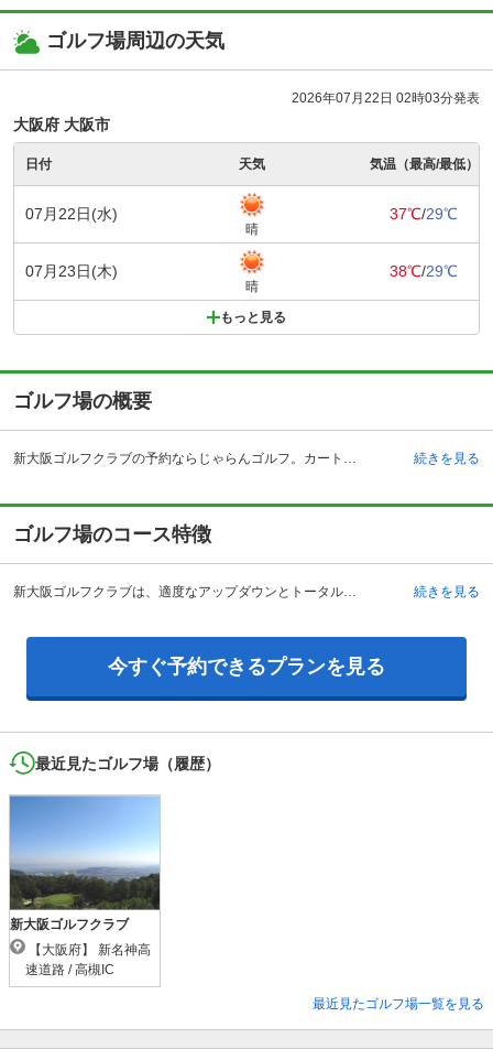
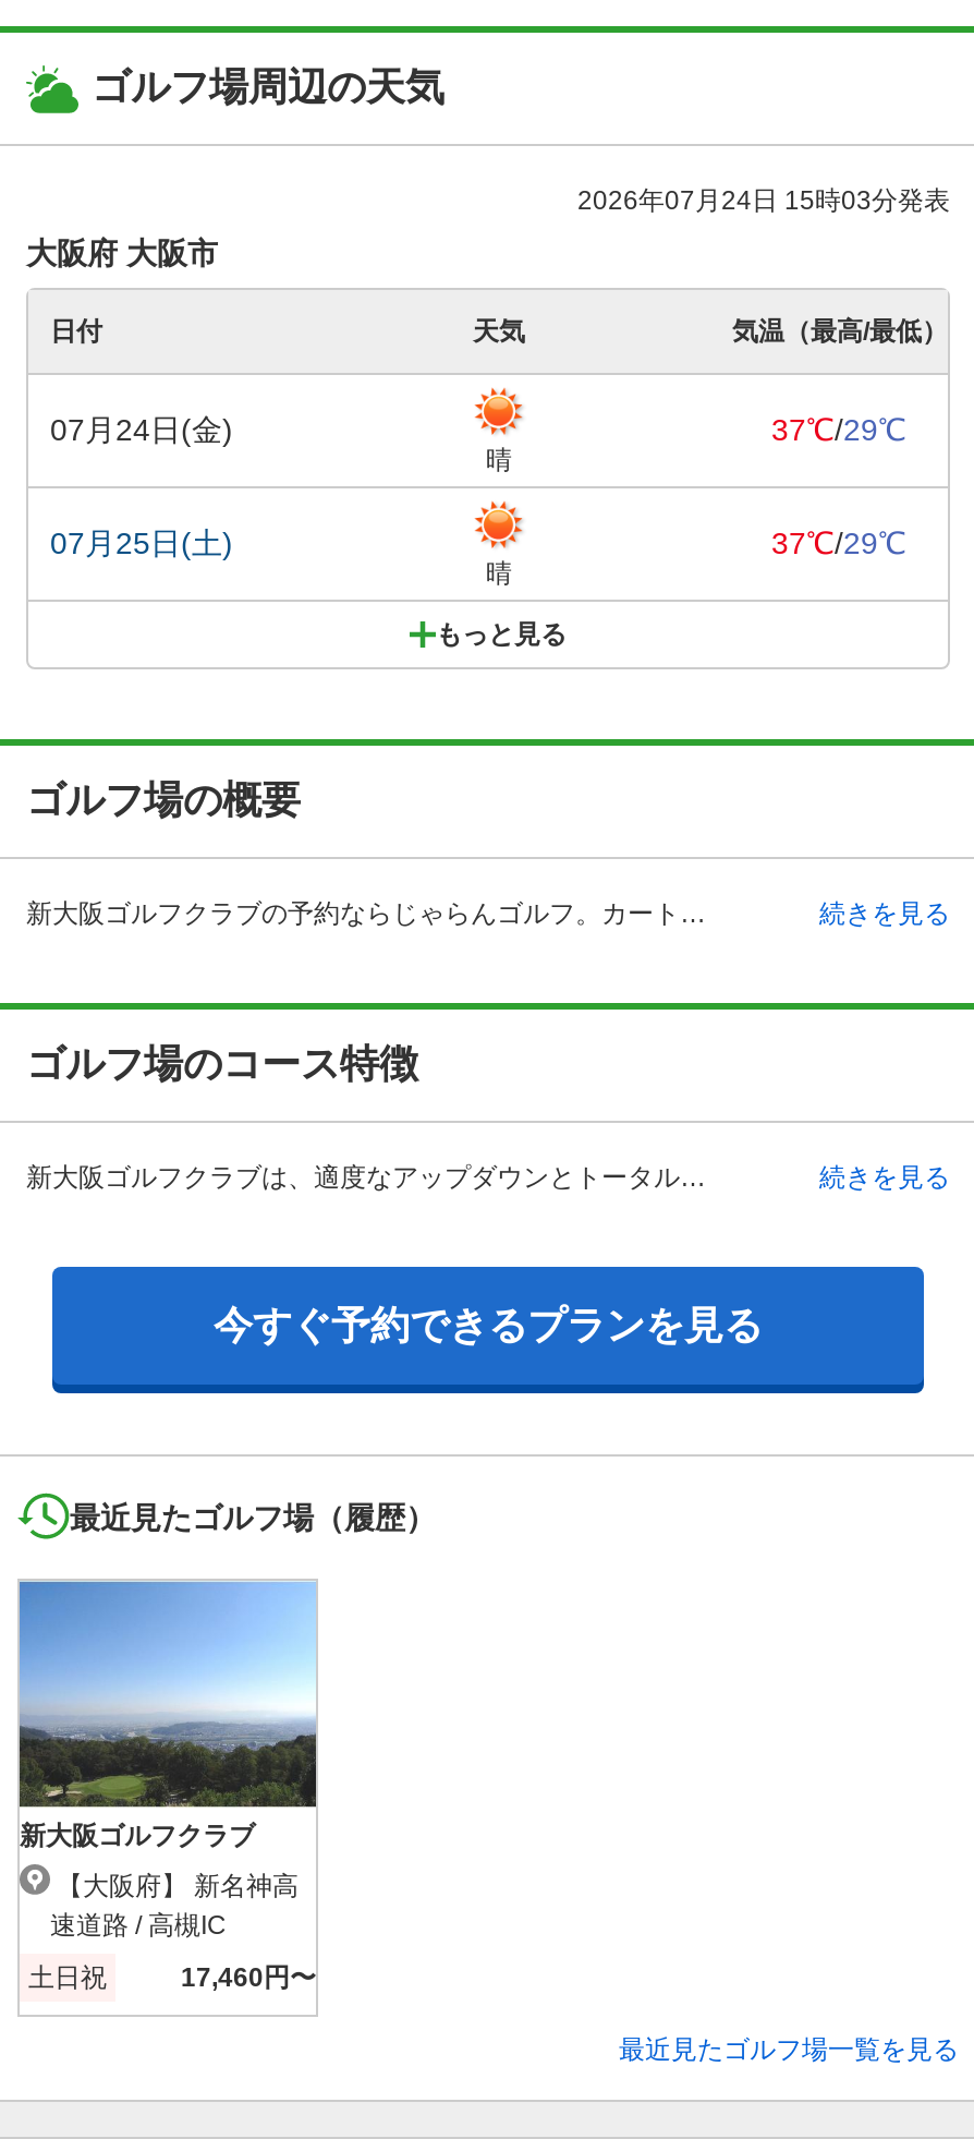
[292,91,480,106] 2026年07月22日 02時03分発表 -> [577,186,950,217] 2026年07月24日 15時03分発表
[25,205,118,223] 07月22日(水) -> [50,413,233,448] 07月24日(金)
[25,263,118,280] 07月23日(木) -> [50,526,233,561] 07月25日(土)
[390,263,458,280] 38℃/29℃ -> [771,526,906,561] 37℃/29℃
none -> [28,1963,316,1994] 土日祝 | 17,460円〜

